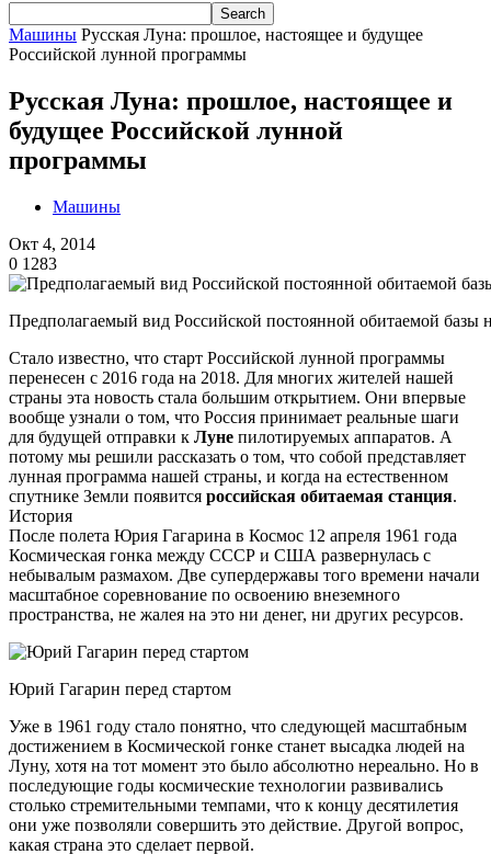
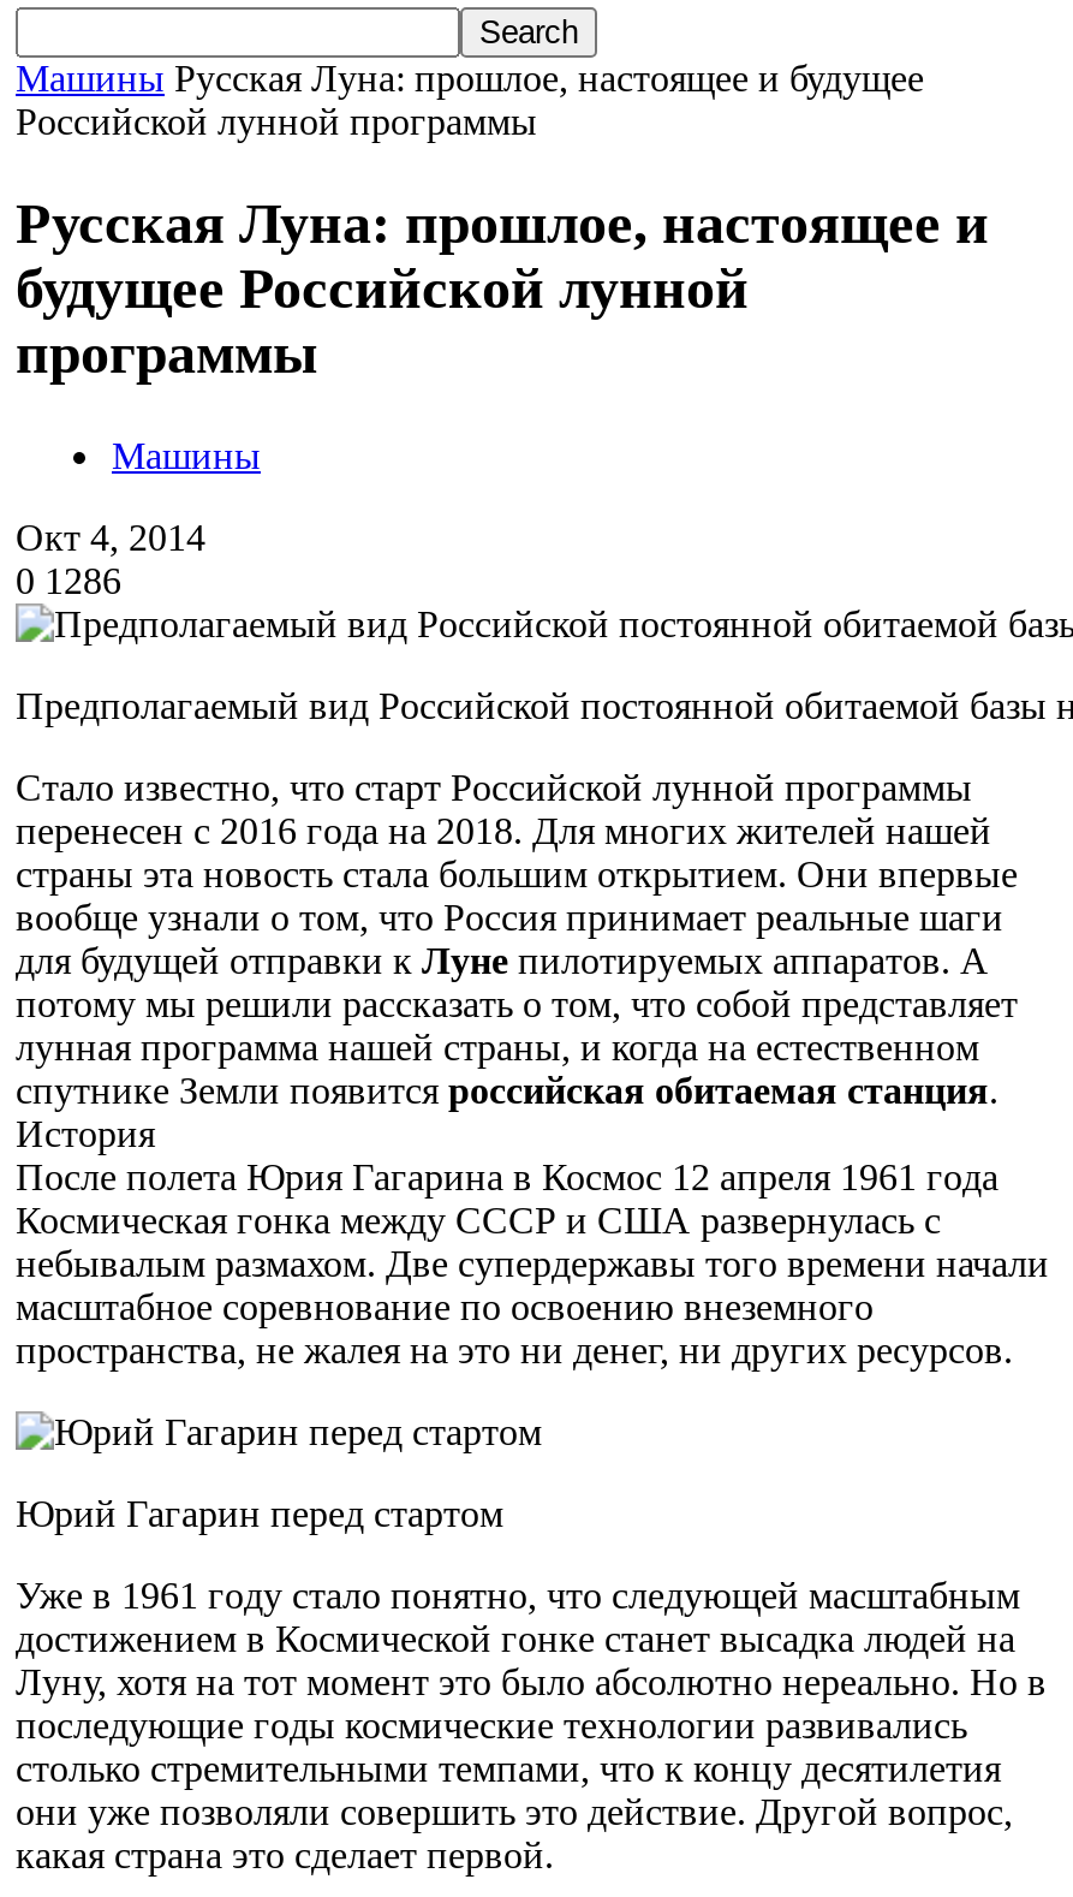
[9,254,57,273] 0 1283 -> [16,560,121,601] 0 1286

